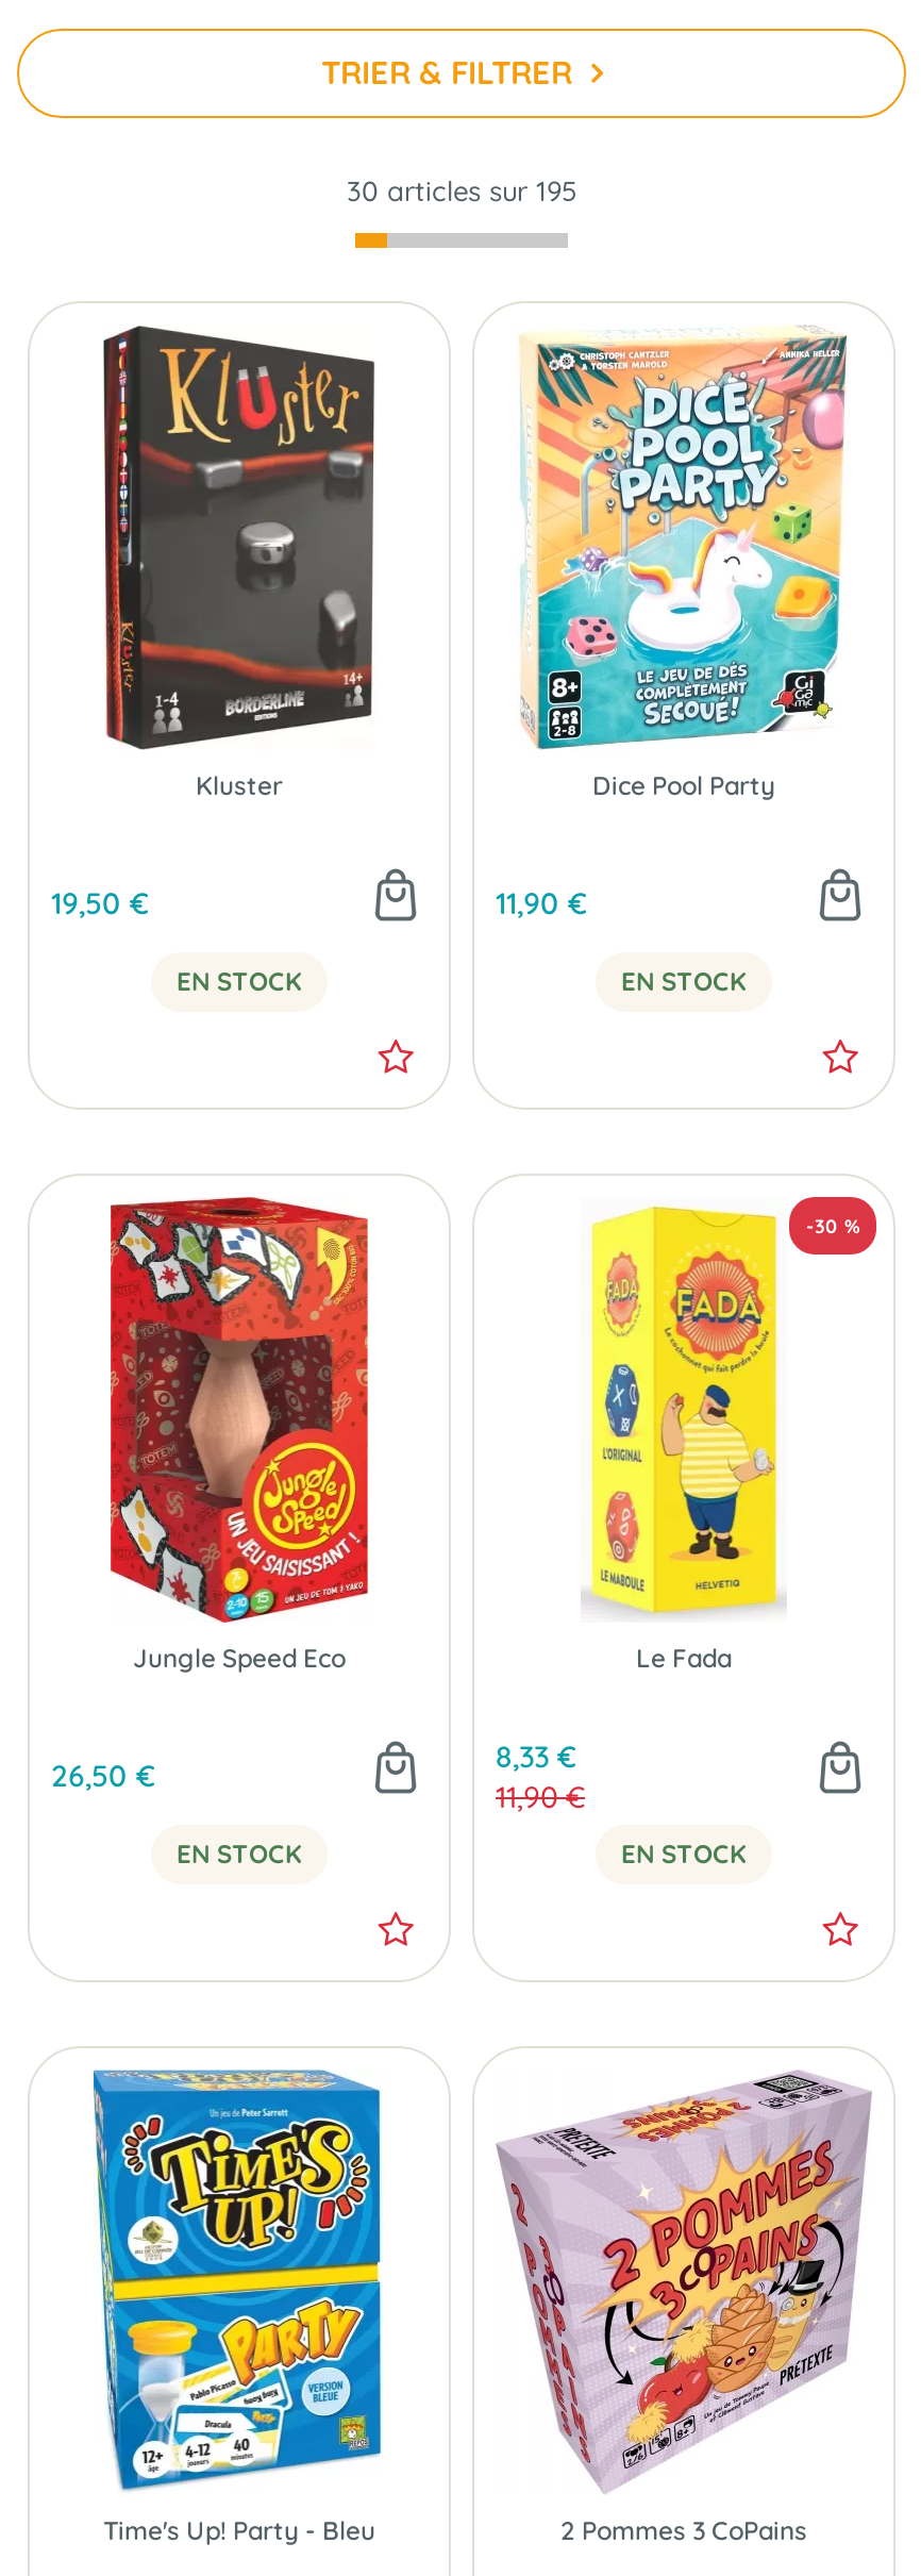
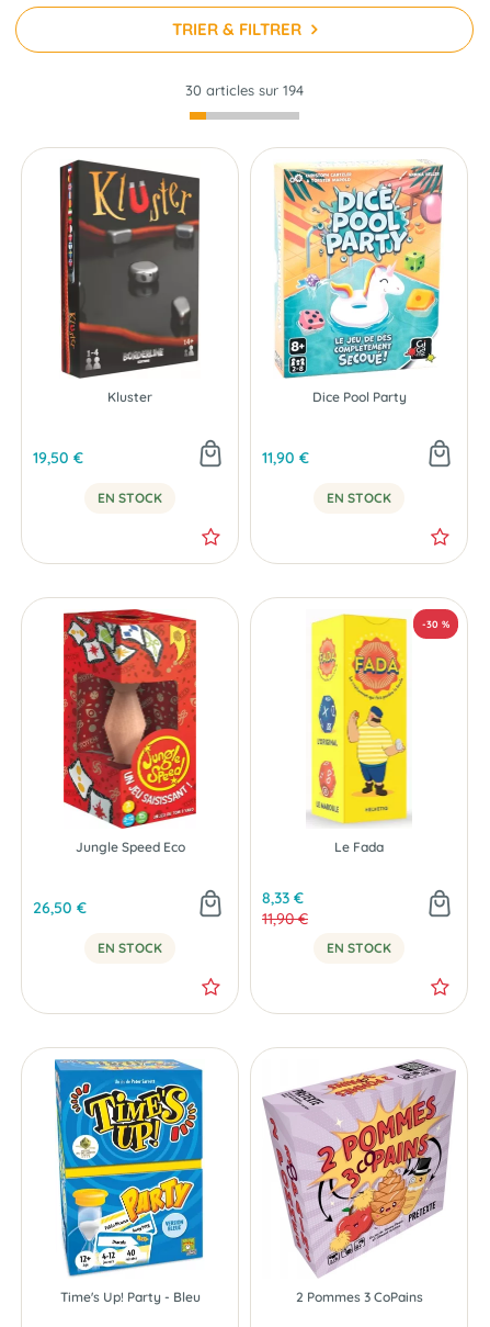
[347,173,576,207] 30 articles sur 195 -> [185,81,304,99] 30 articles sur 194

